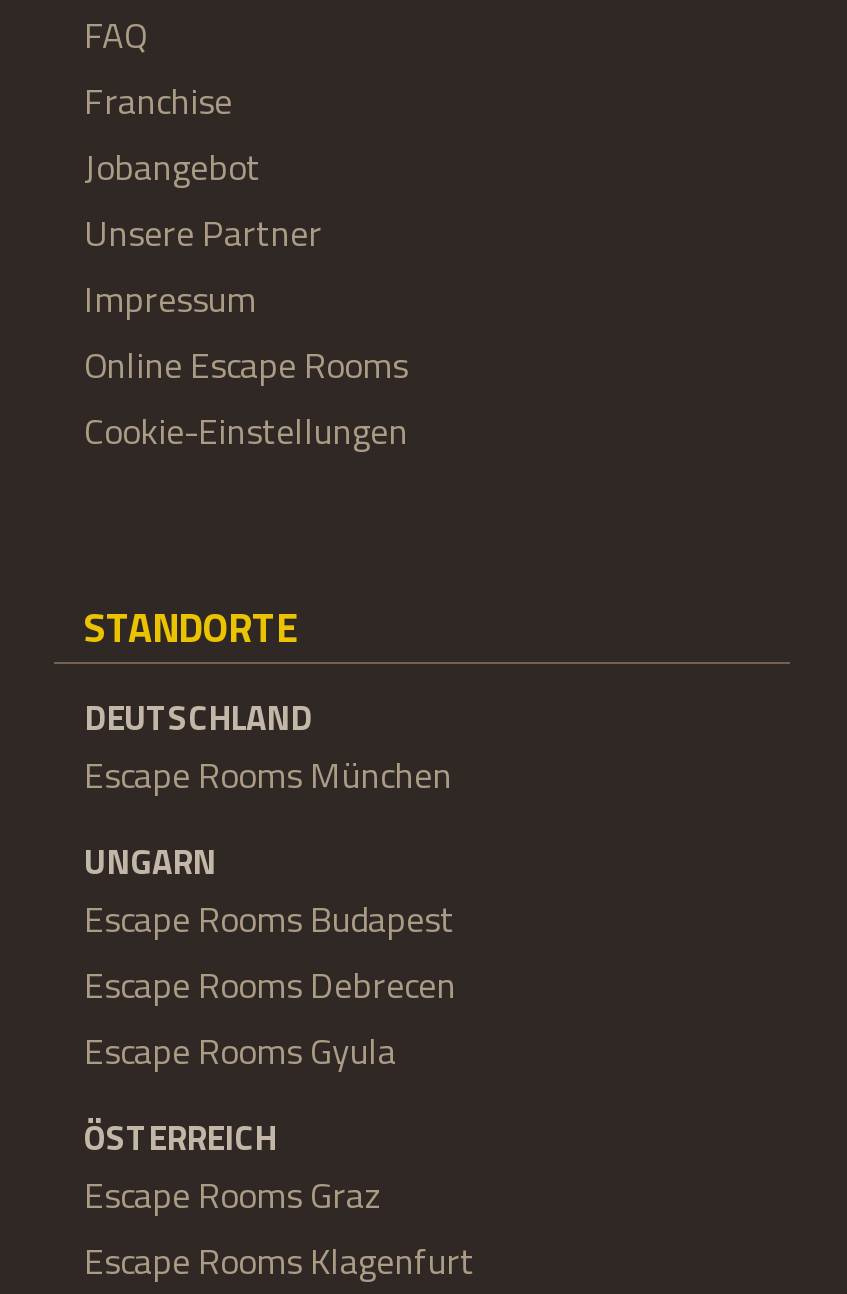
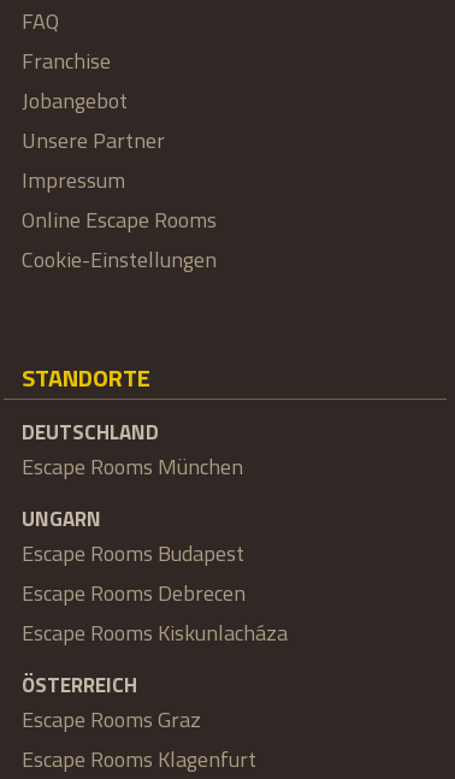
[84,1024,396,1078] Escape Rooms Gyula -> [22,616,288,649] Escape Rooms Kiskunlacháza

